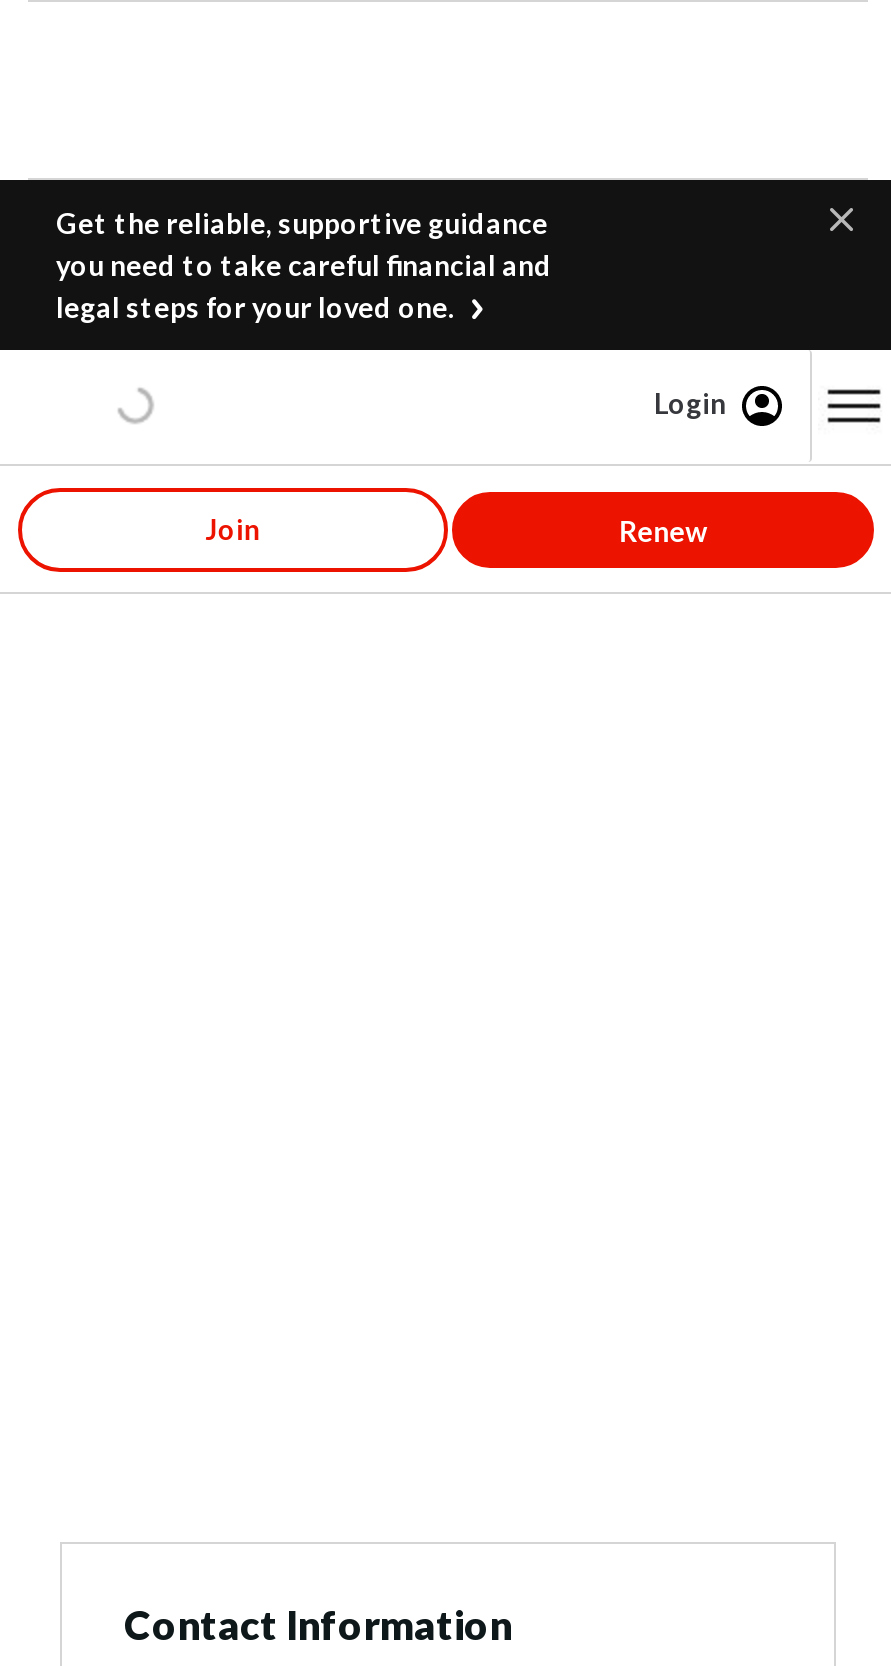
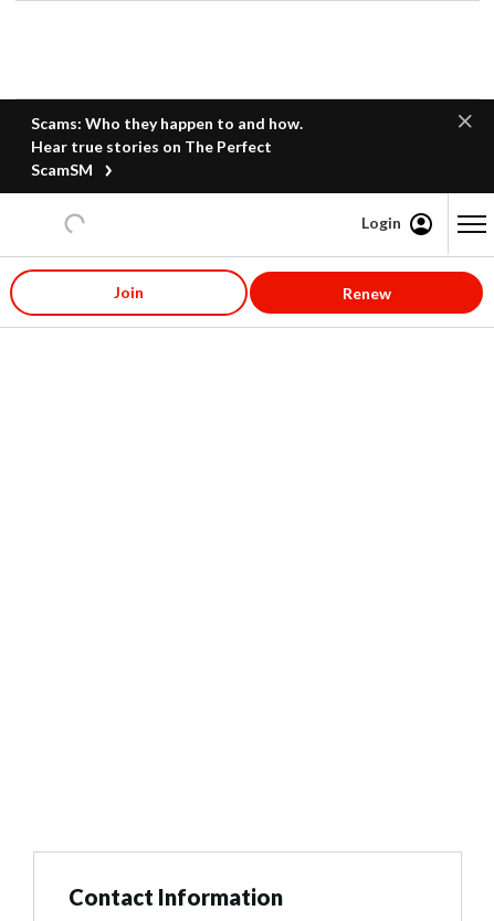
[56,206,552,324] Get the reliable, supportive guidance | you need to take careful financial and | legal steps for your loved one. -> [31,114,303,179] Scams: Who they happen to and how. | Hear true stories on The Perfect | ScamSM

